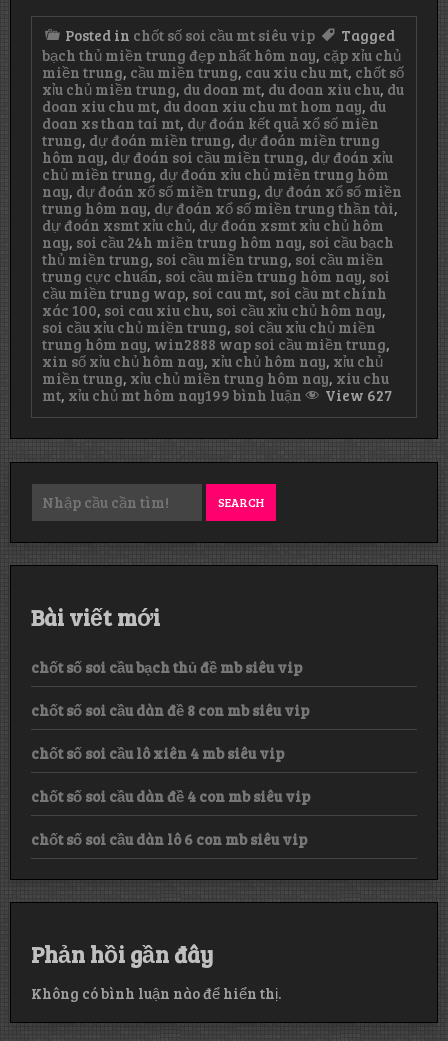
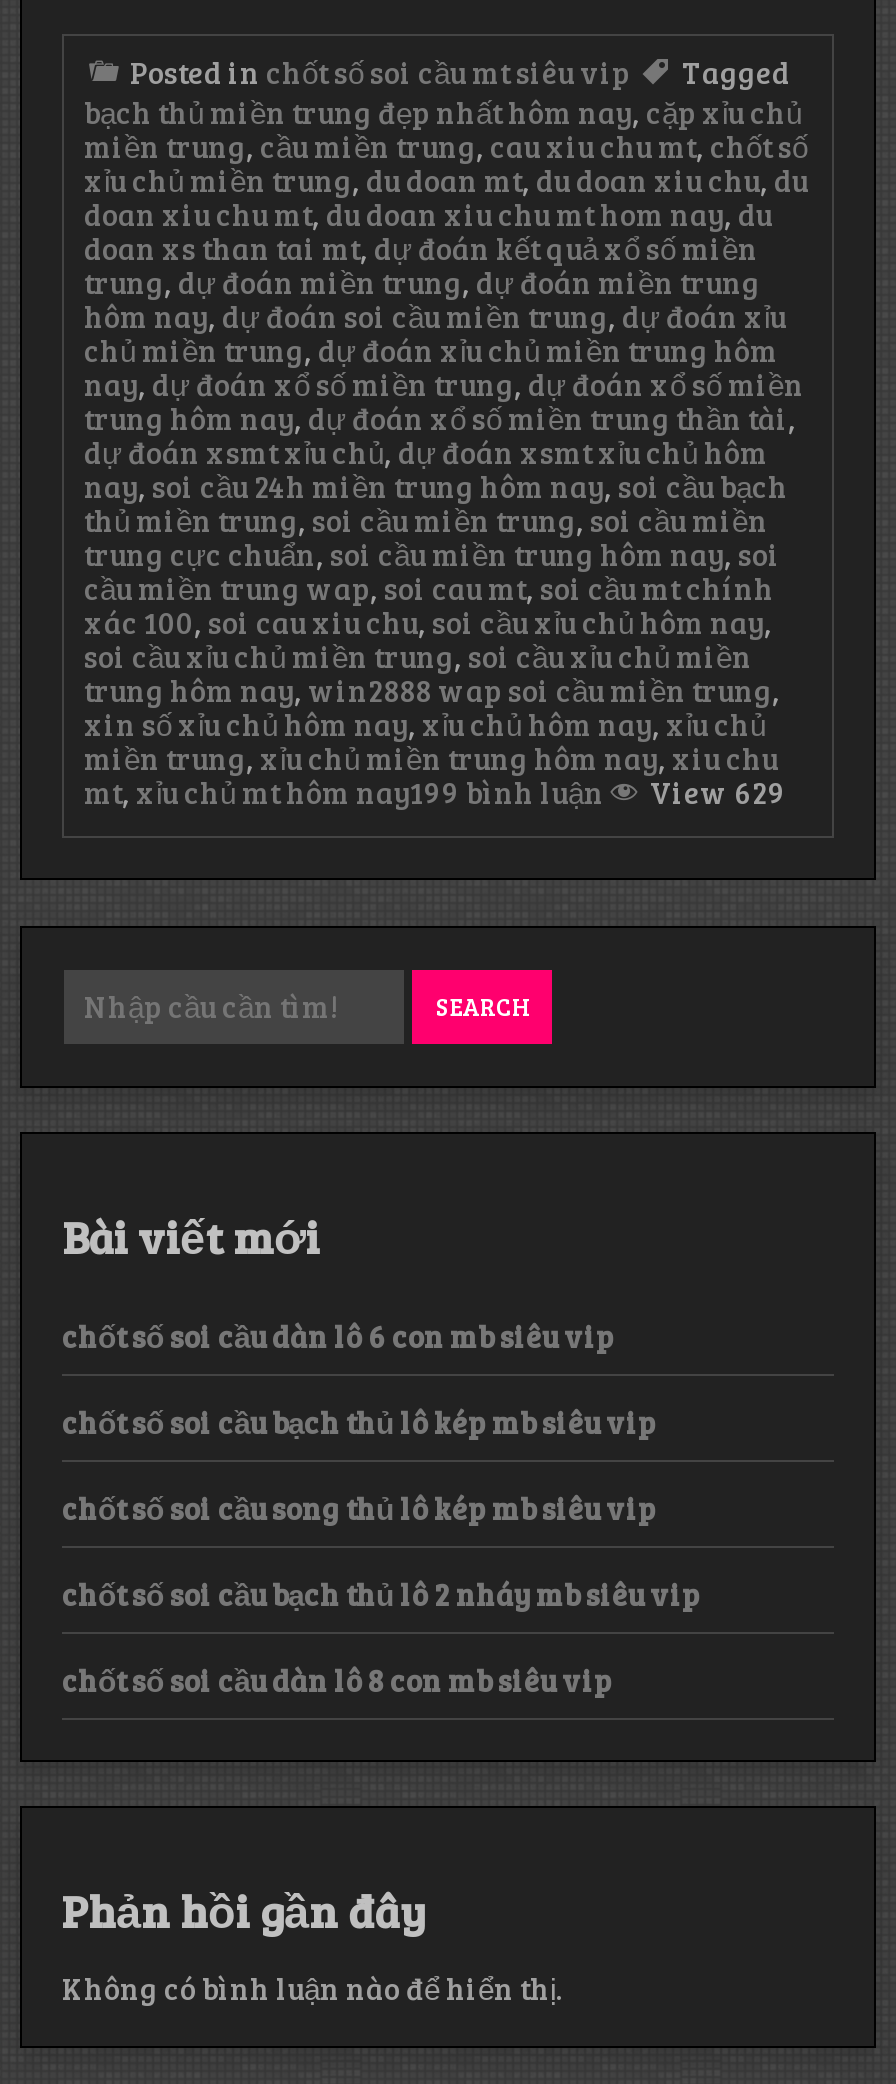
[42,384,392,405] mt,xỉu chủ mt hôm nay199 bình luậnở View 627 -> [84,770,786,812] mt,xỉu chủ mt hôm nay199 bình luậnở View 629
[31,656,310,805] chốt số soi cầu bạch thủ đề mb siêu vip | chốt số soi cầu dàn đề 8 con mb siêu vip | chốt số soi cầu lô xiên 4 mb siêu vip | chốt số soi cầu dàn đề 4 con mb siêu vip -> none
moved [31,828,307,848] -> [62,1315,614,1355]: chốt số soi cầu dàn lô 6 con mb siêu vip
none -> [62,1401,700,1699] chốt số soi cầu bạch thủ lô kép mb siêu vip | chốt số soi cầu song thủ lô kép mb siêu vip | chốt số soi cầu bạch thủ lô 2 nháy mb siêu vip | chốt số soi cầu dàn lô 8 con mb siêu vip

